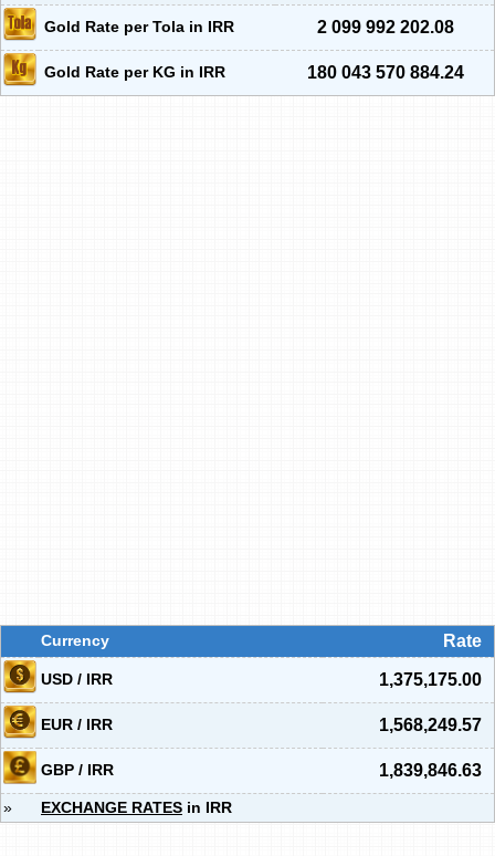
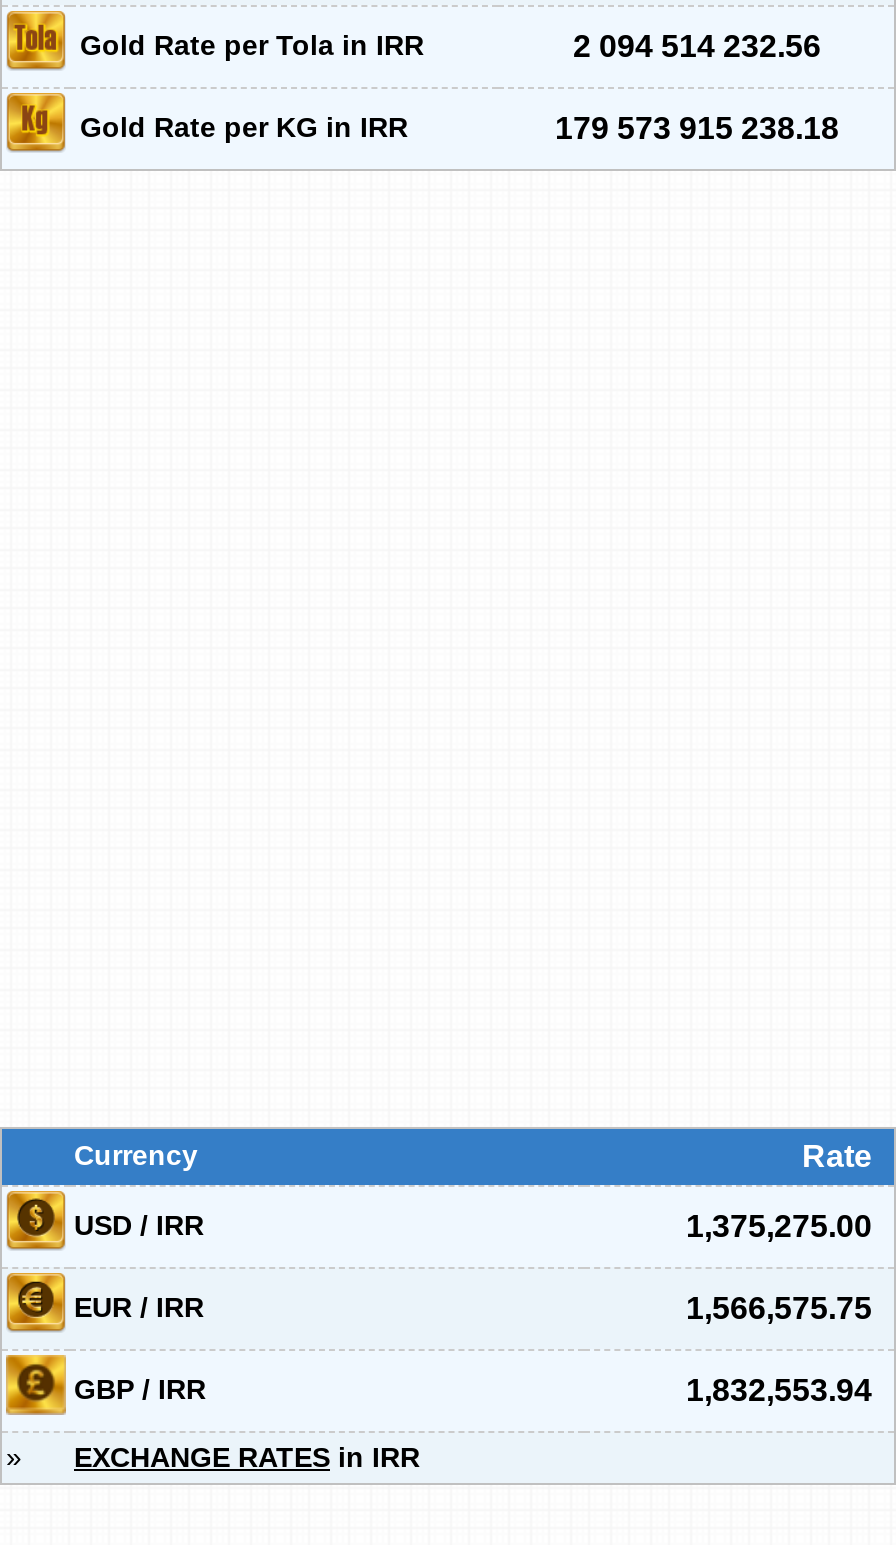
[317,18,454,36] 2 099 992 202.08 -> [573,29,821,63] 2 094 514 232.56
[307,63,464,82] 180 043 570 884.24 -> [555,111,839,145] 179 573 915 238.18
[379,670,482,689] 1,375,175.00 -> [686,1209,872,1243] 1,375,275.00
[379,716,482,734] 1,568,249.57 -> [686,1291,872,1325] 1,566,575.75
[379,761,482,780] 1,839,846.63 -> [686,1373,872,1407] 1,832,553.94

